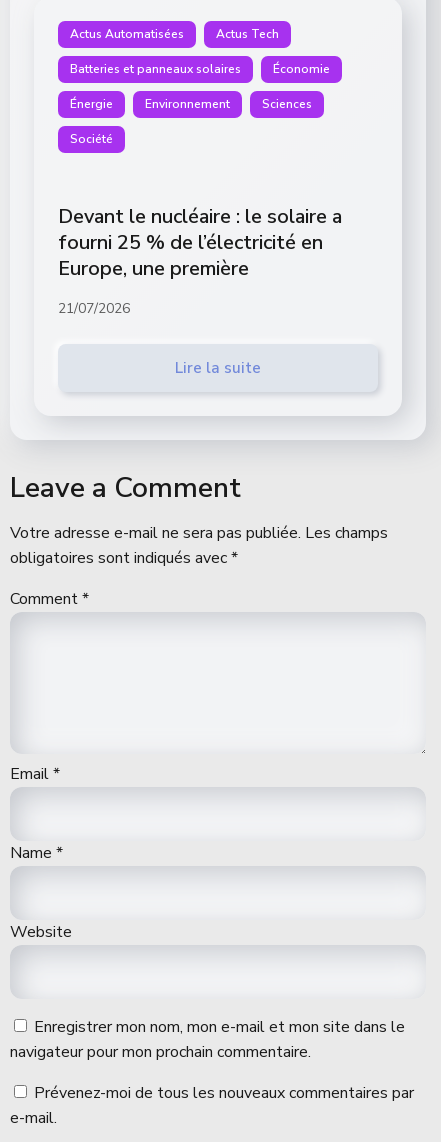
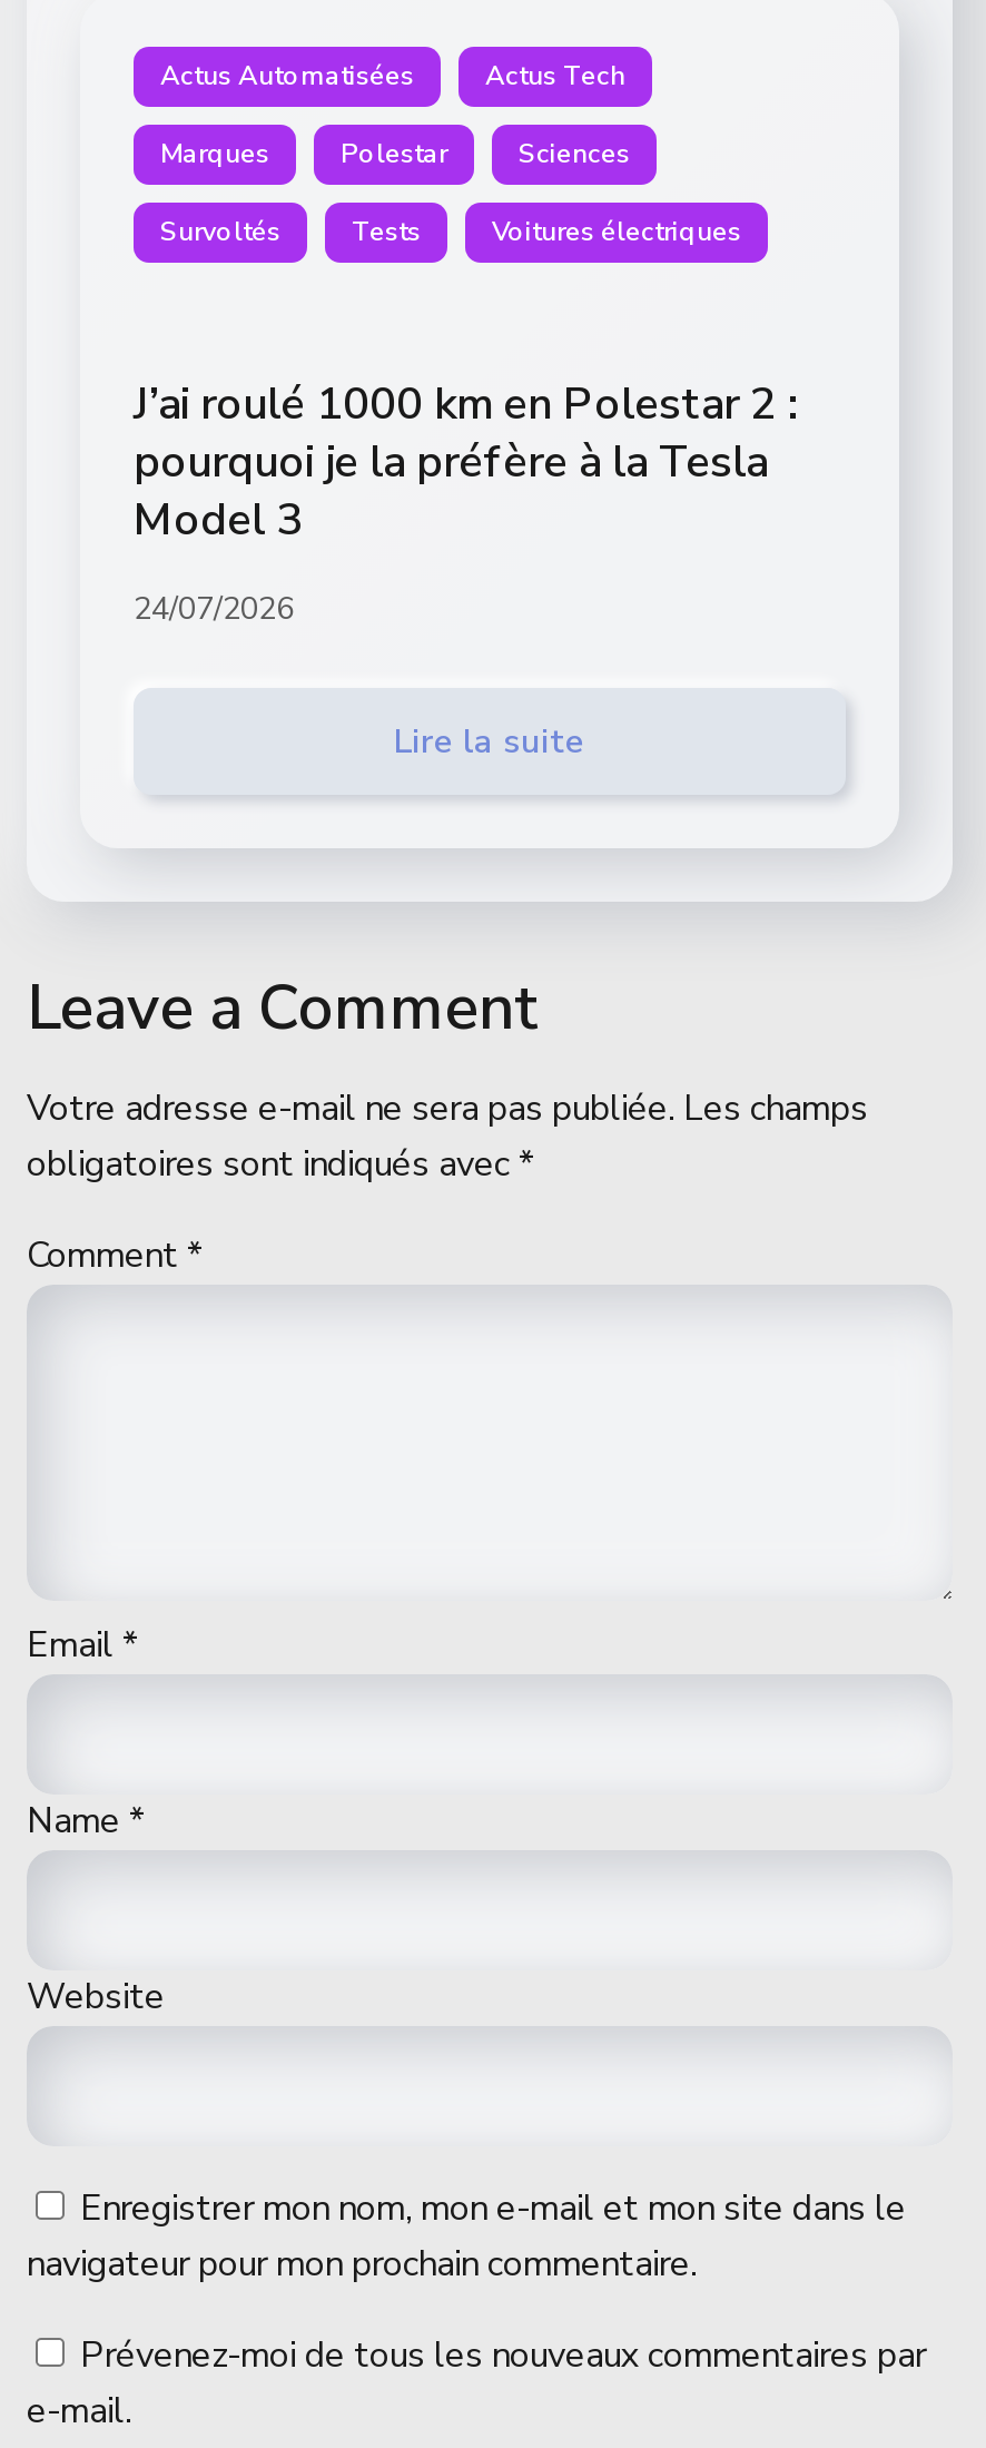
[70,61,330,112] Batteries et panneaux solaires | Économie | Énergie | Environnement -> [160,136,447,171] Marques | Polestar
[70,131,113,147] Société -> [160,214,741,249] Survoltés | Tests | Voitures électriques
[58,203,342,282] Devant le nucléaire : le solaire a | fourni 25 % de l’électricité en | Europe, une première -> [134,373,797,549] J’ai roulé 1000 km en Polestar 2 : | pourquoi je la préfère à la Tesla | Model 3
[58,299,130,318] 21/07/2026 -> [134,587,294,629] 24/07/2026

